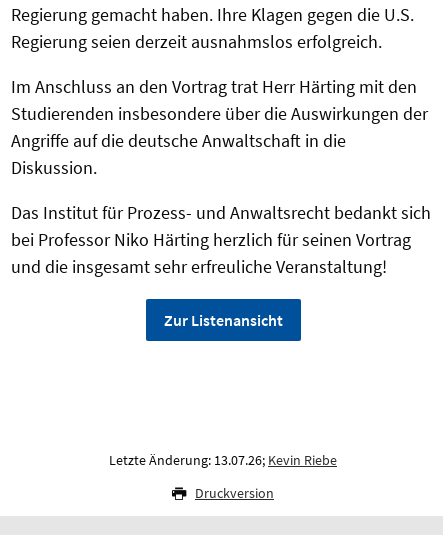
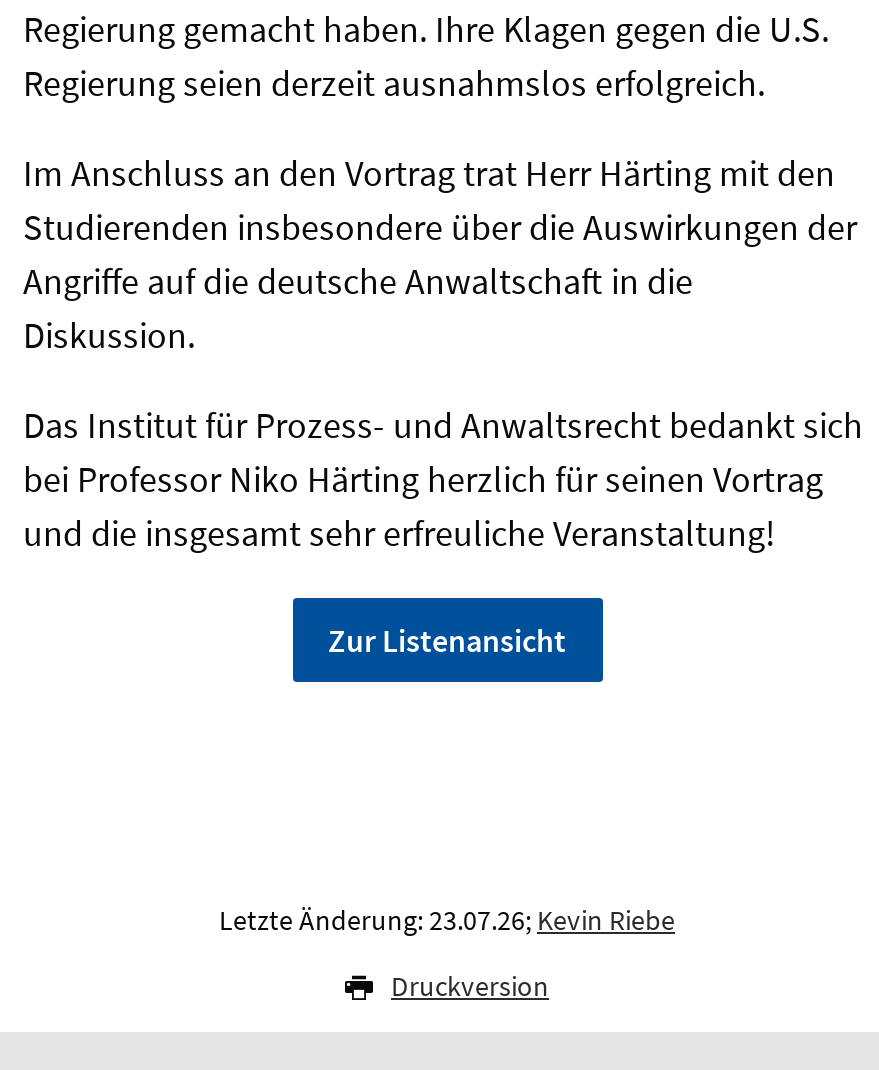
[109,450,337,468] Letzte Änderung: 13.07.26; Kevin Riebe -> [219,901,675,937] Letzte Änderung: 23.07.26; Kevin Riebe

